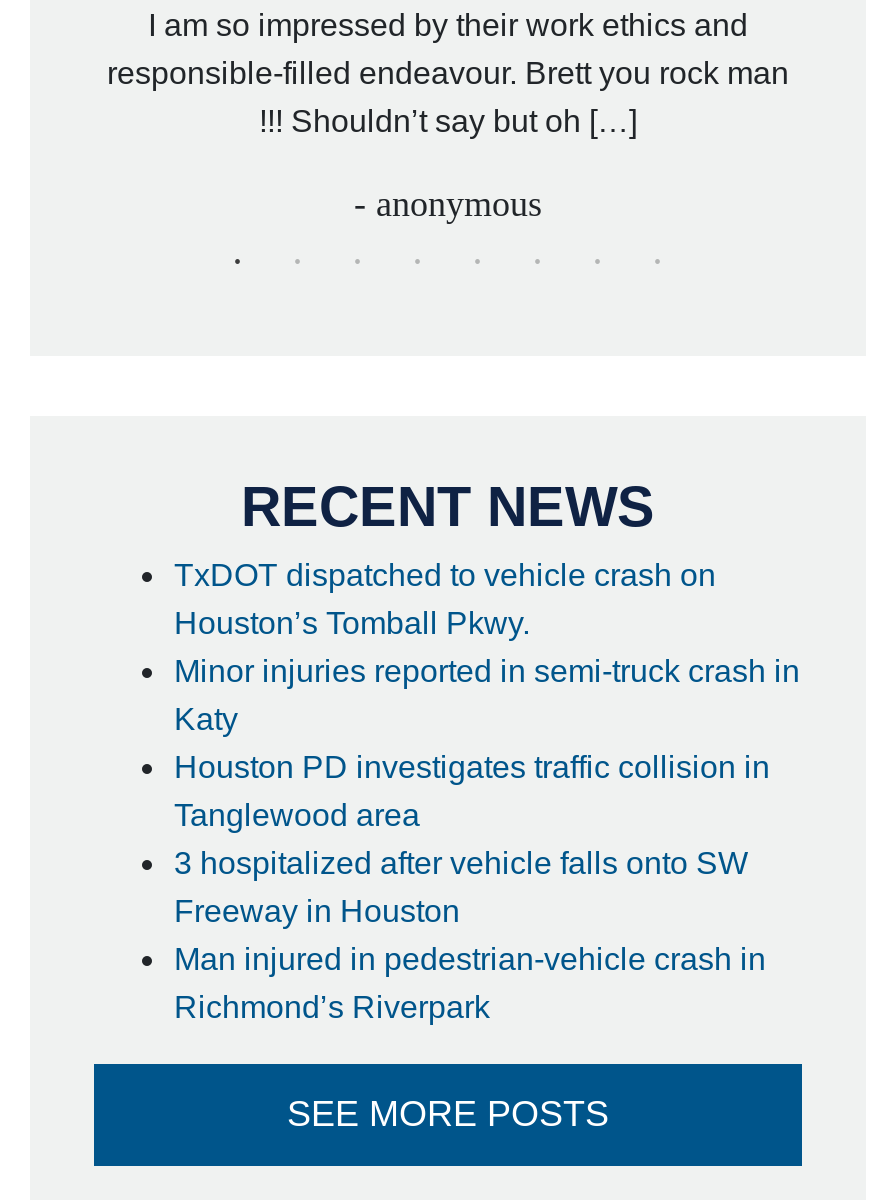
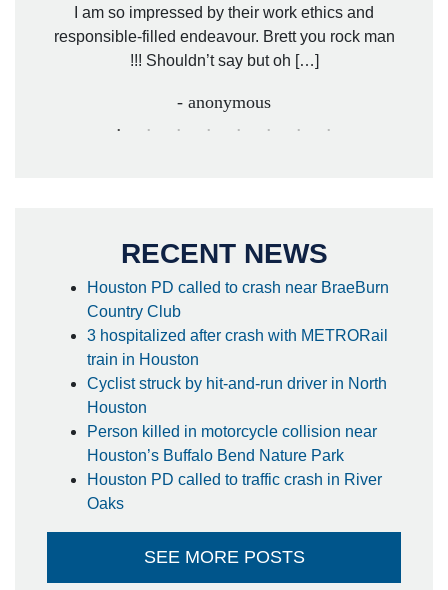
[174,558,800,1024] TxDOT dispatched to vehicle crash on | Houston’s Tomball Pkwy. | Minor injuries reported in semi-truck crash in | Katy | Houston PD investigates traffic collision in | Tanglewood area | 3 hospitalized after vehicle falls onto SW | Freeway in Houston | Man injured in pedestrian-vehicle crash in | Richmond’s Riverpark -> [87,279,389,512] Houston PD called to crash near BraeBurn | Country Club | 3 hospitalized after crash with METRORail | train in Houston | Cyclist struck by hit-and-run driver in North | Houston | Person killed in motorcycle collision near | Houston’s Buffalo Bend Nature Park | Houston PD called to traffic crash in River | Oaks

